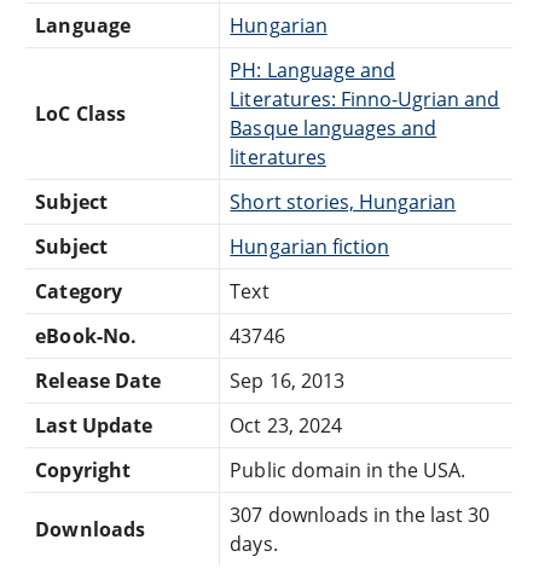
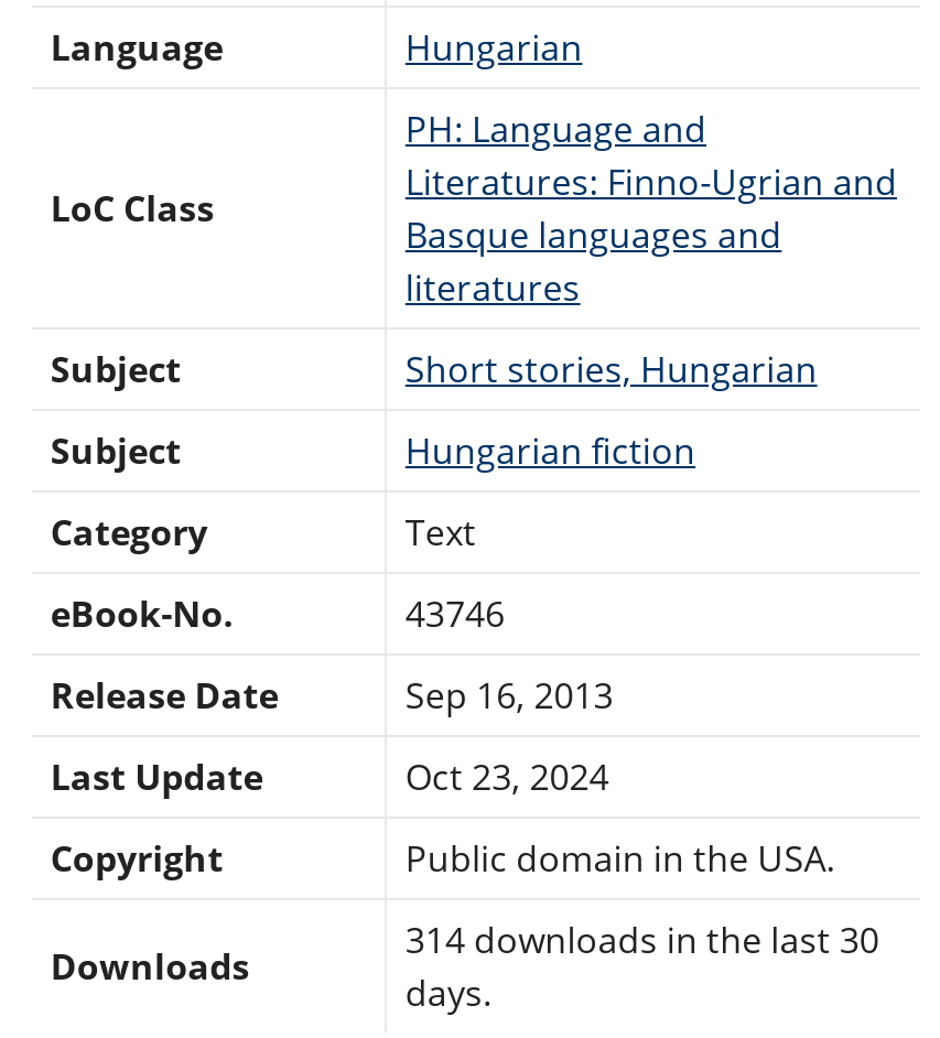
[230,501,490,528] 307 downloads in the last 30 -> [405,915,879,963] 314 downloads in the last 30

